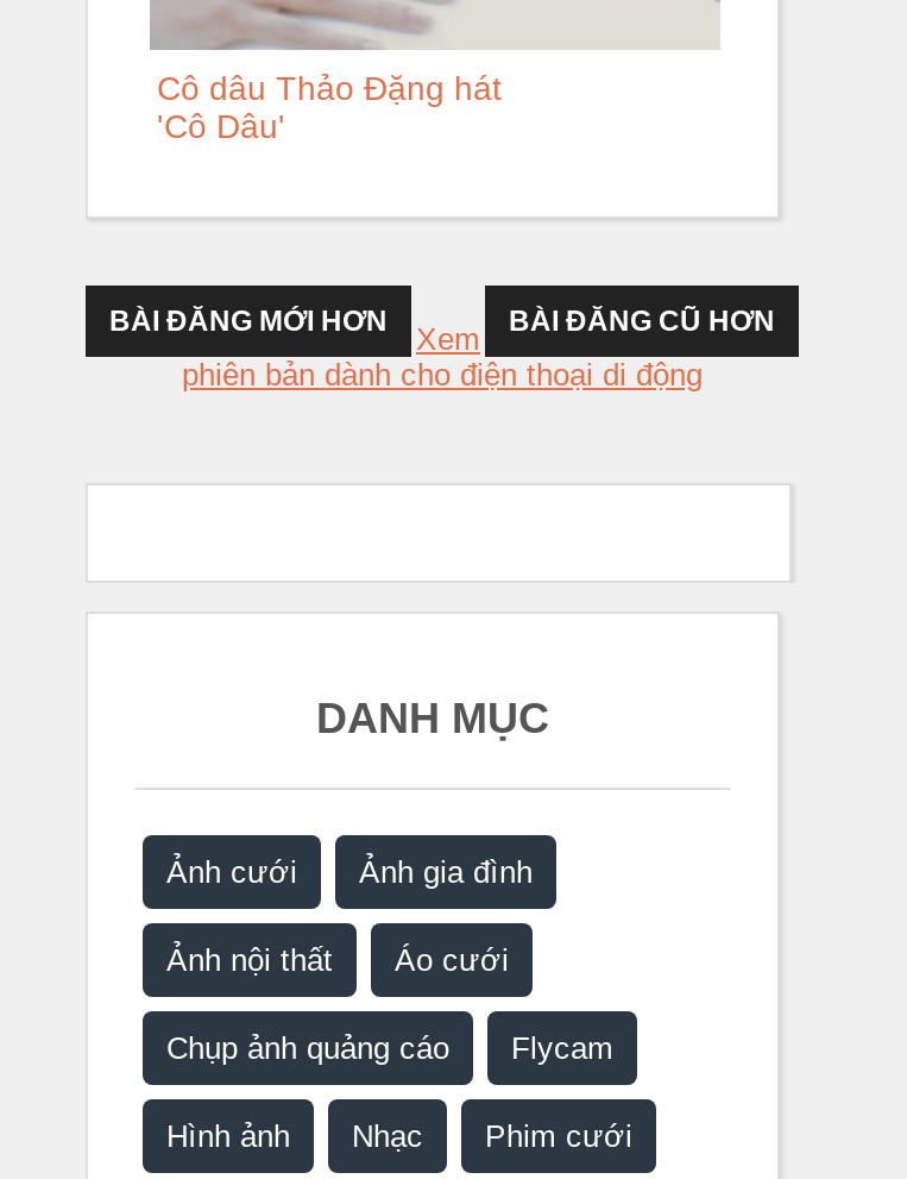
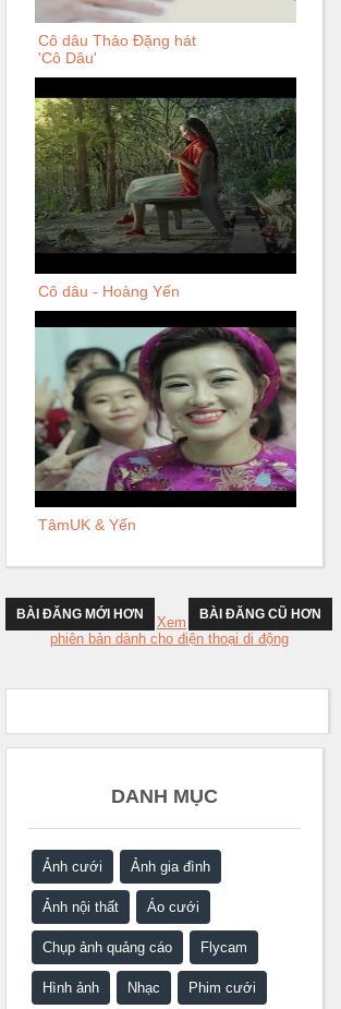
none -> [34,310,297,533] [image] | TâmUK & Yến
none -> [35,76,297,300] [image] | Cô dâu - Hoàng Yến

